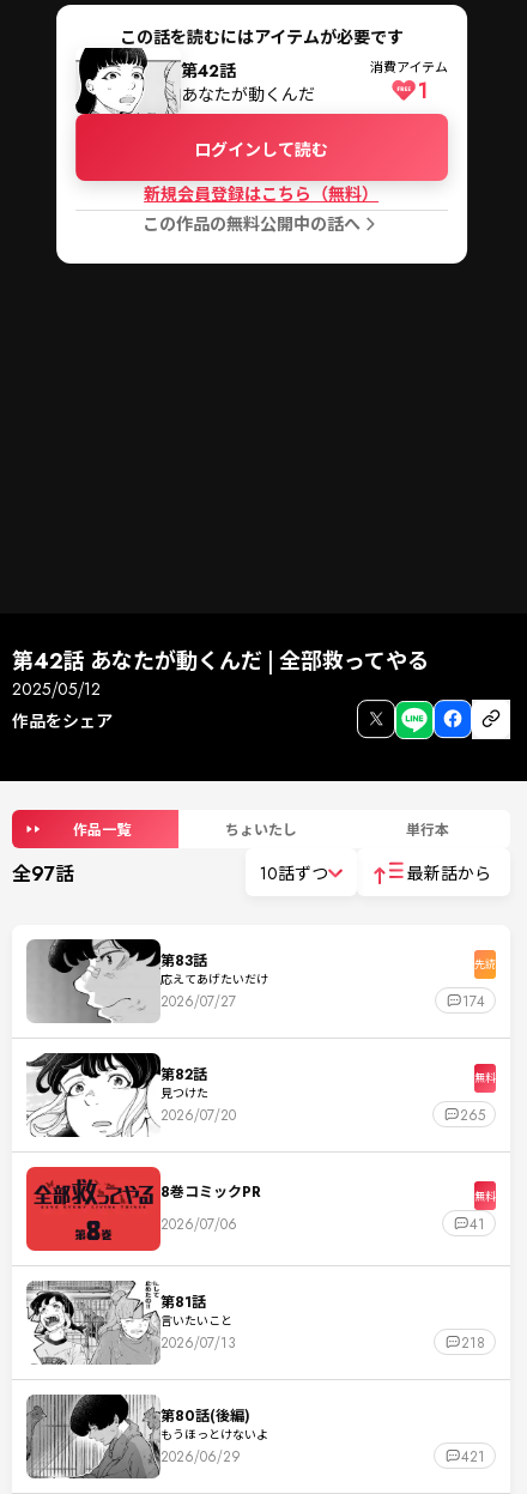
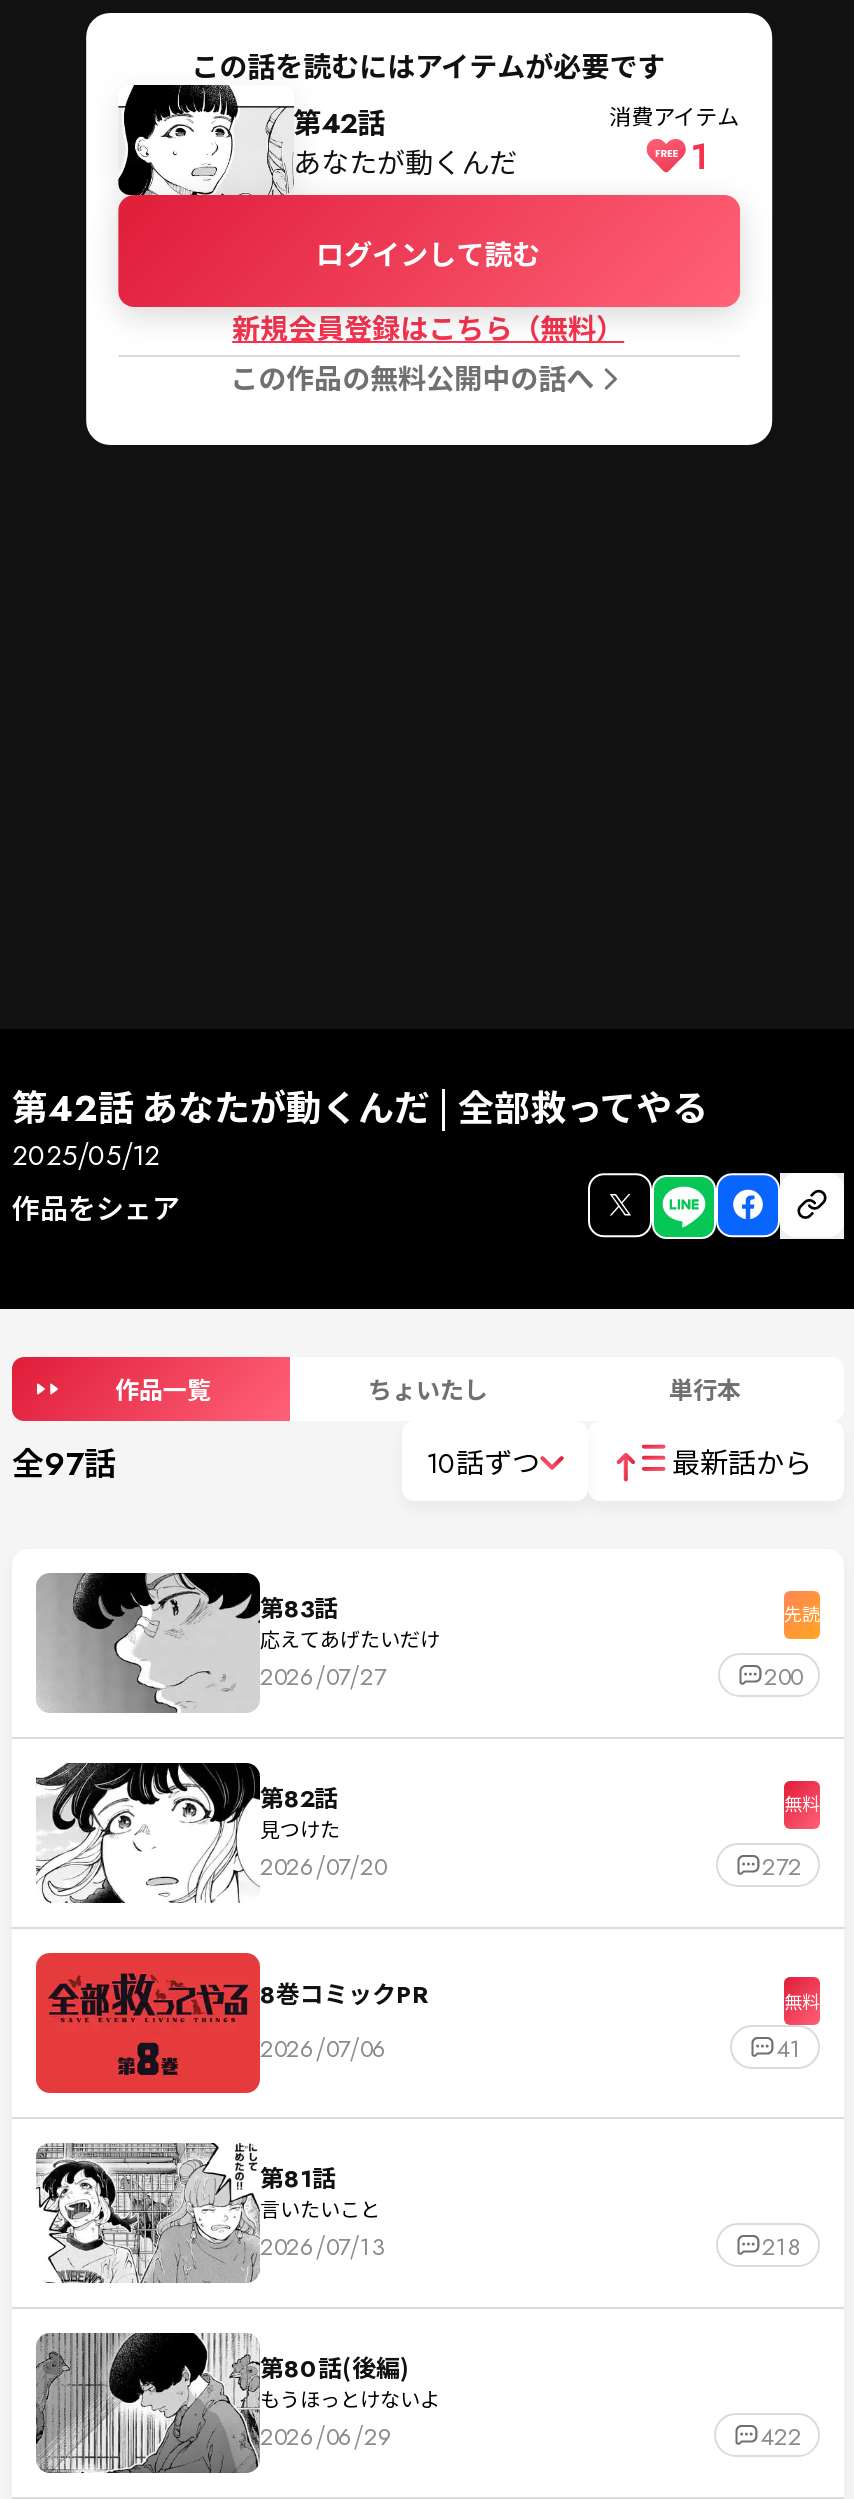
[462,989,485,1009] 174 -> [764,1656,802,1690] 200
[460,1103,485,1123] 265 -> [762,1846,802,1880] 272
[461,1444,485,1465] 421 -> [760,2416,802,2450] 422

